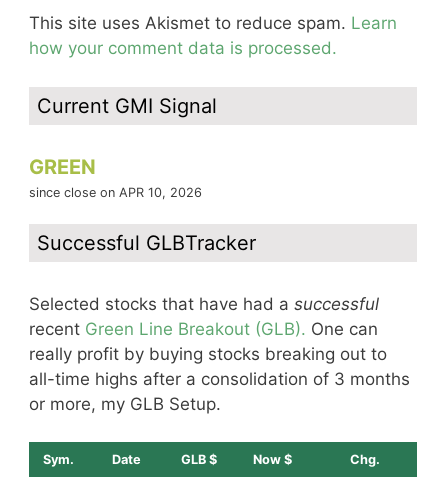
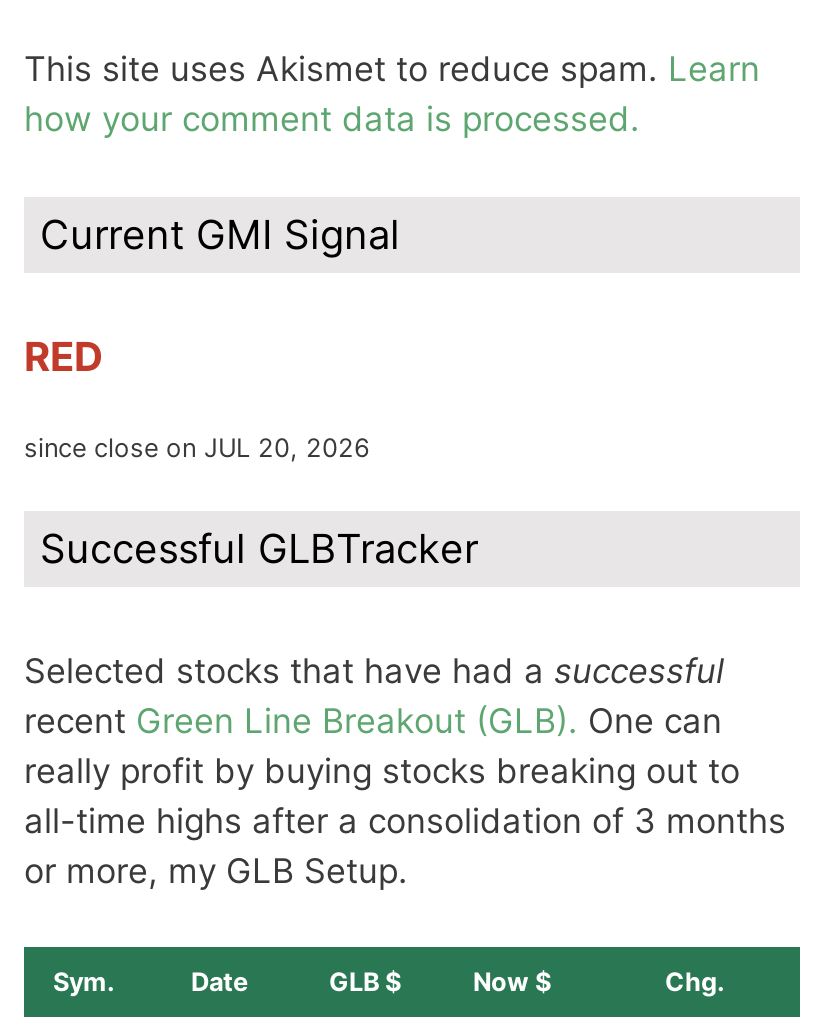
[29,154,202,199] GREEN | since close on APR 10, 2026 -> [24,332,370,462] RED | since close on JUL 20, 2026

